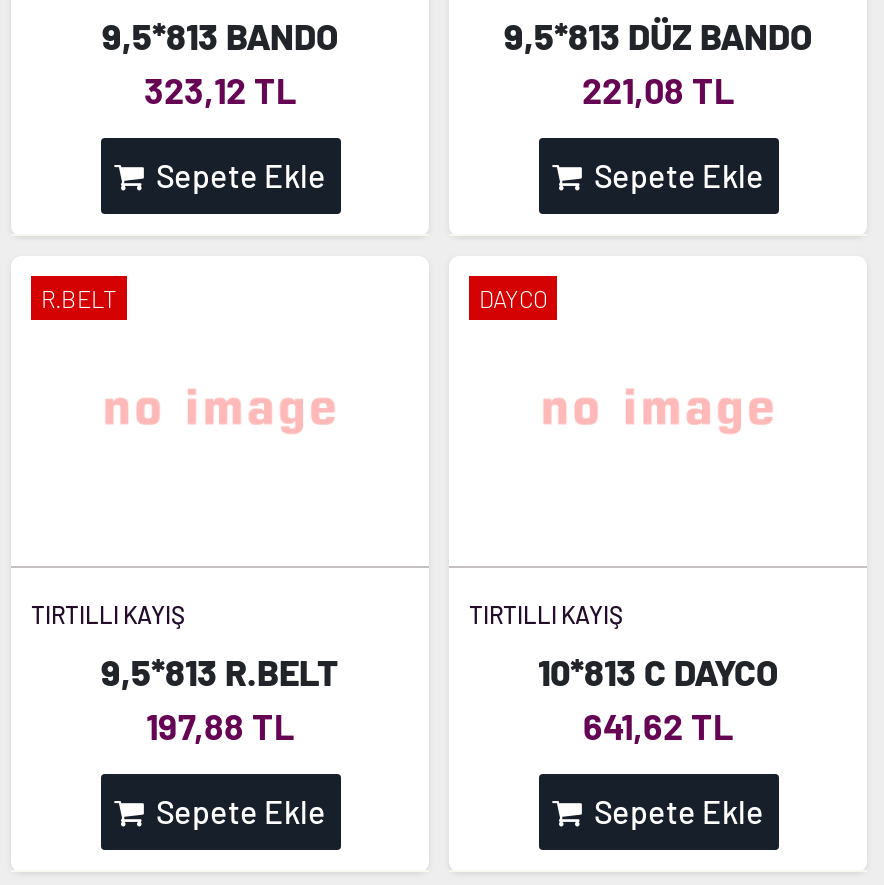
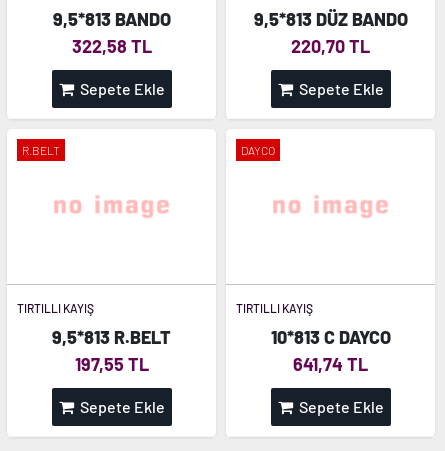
[144,68,296,112] 323,12 TL -> [71,35,151,57] 322,58 TL
[582,68,734,112] 221,08 TL -> [291,35,370,57] 220,70 TL
[146,704,294,748] 197,88 TL -> [74,353,148,375] 197,55 TL
[583,704,733,748] 641,62 TL -> [293,353,368,375] 641,74 TL

